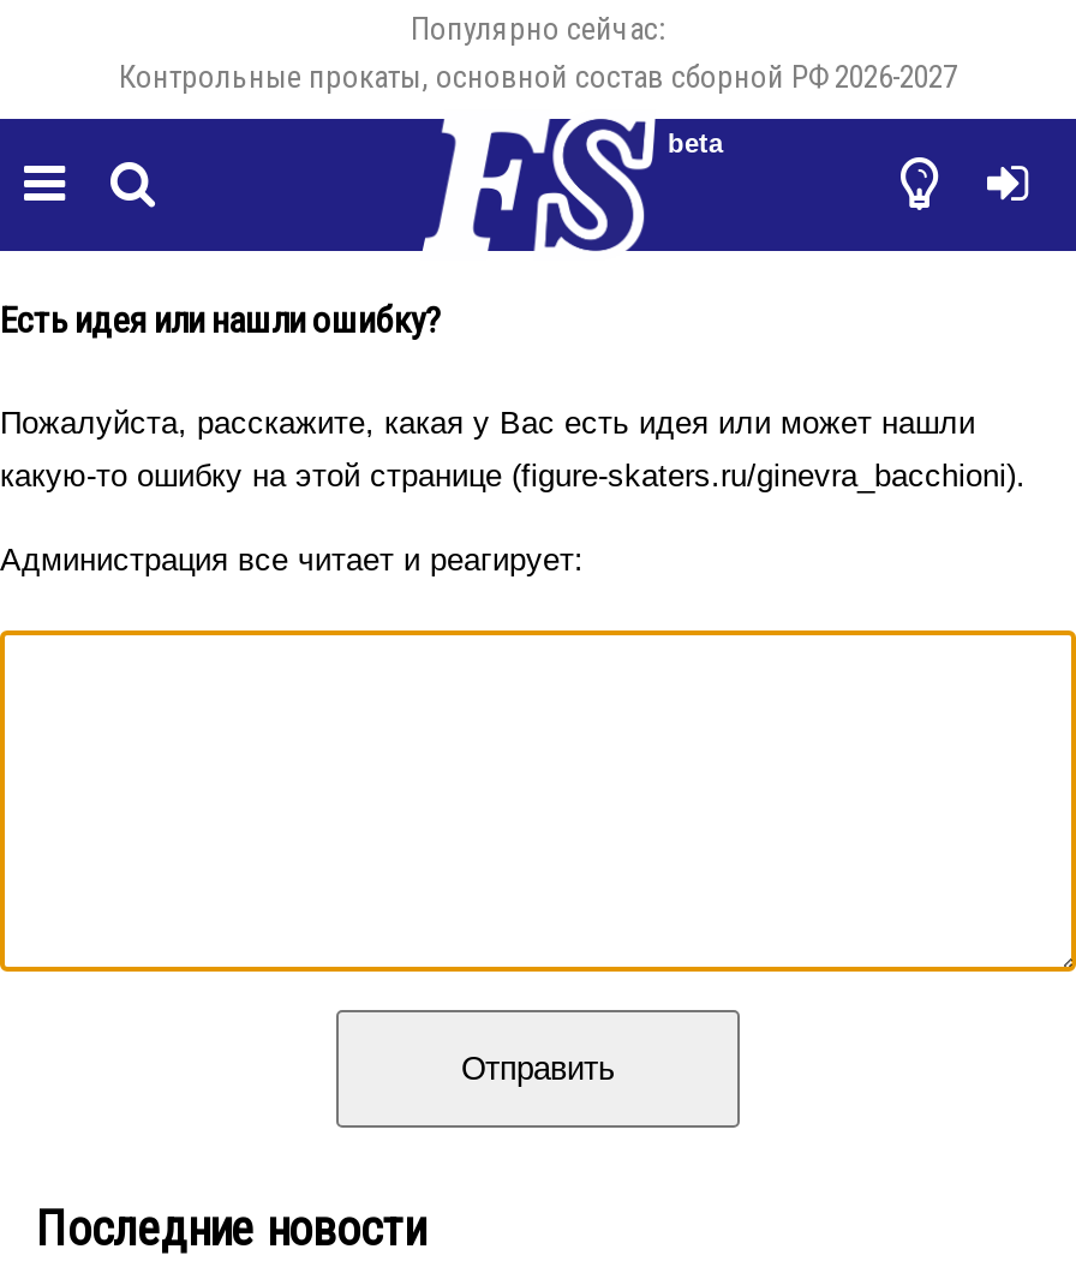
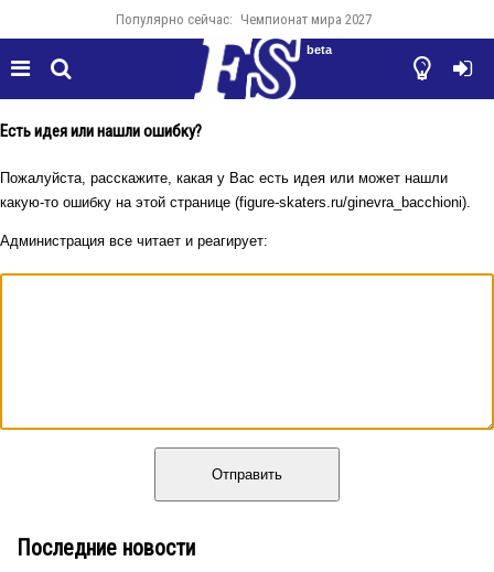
[119,11,957,95] Популярно сейчас: | Контрольные прокаты, основной состав сборной РФ 2026-2027 -> [115,11,371,28] Популярно сейчас: Чемпионат мира 2027

